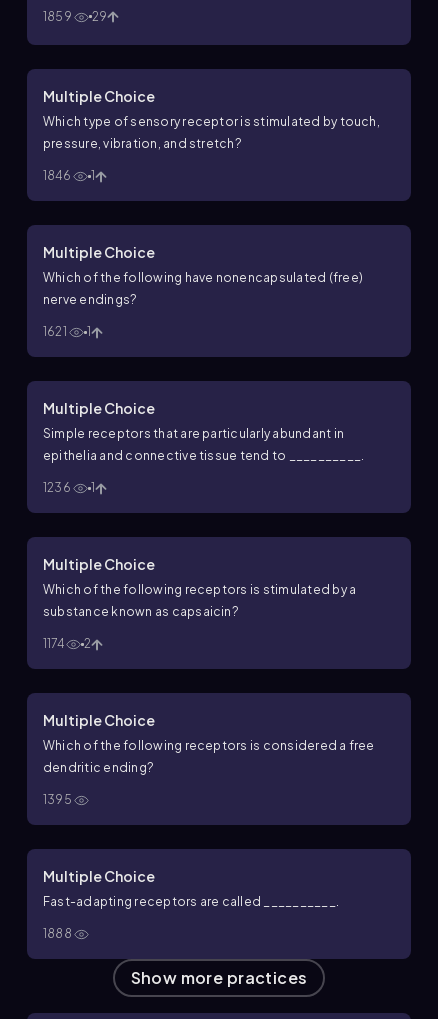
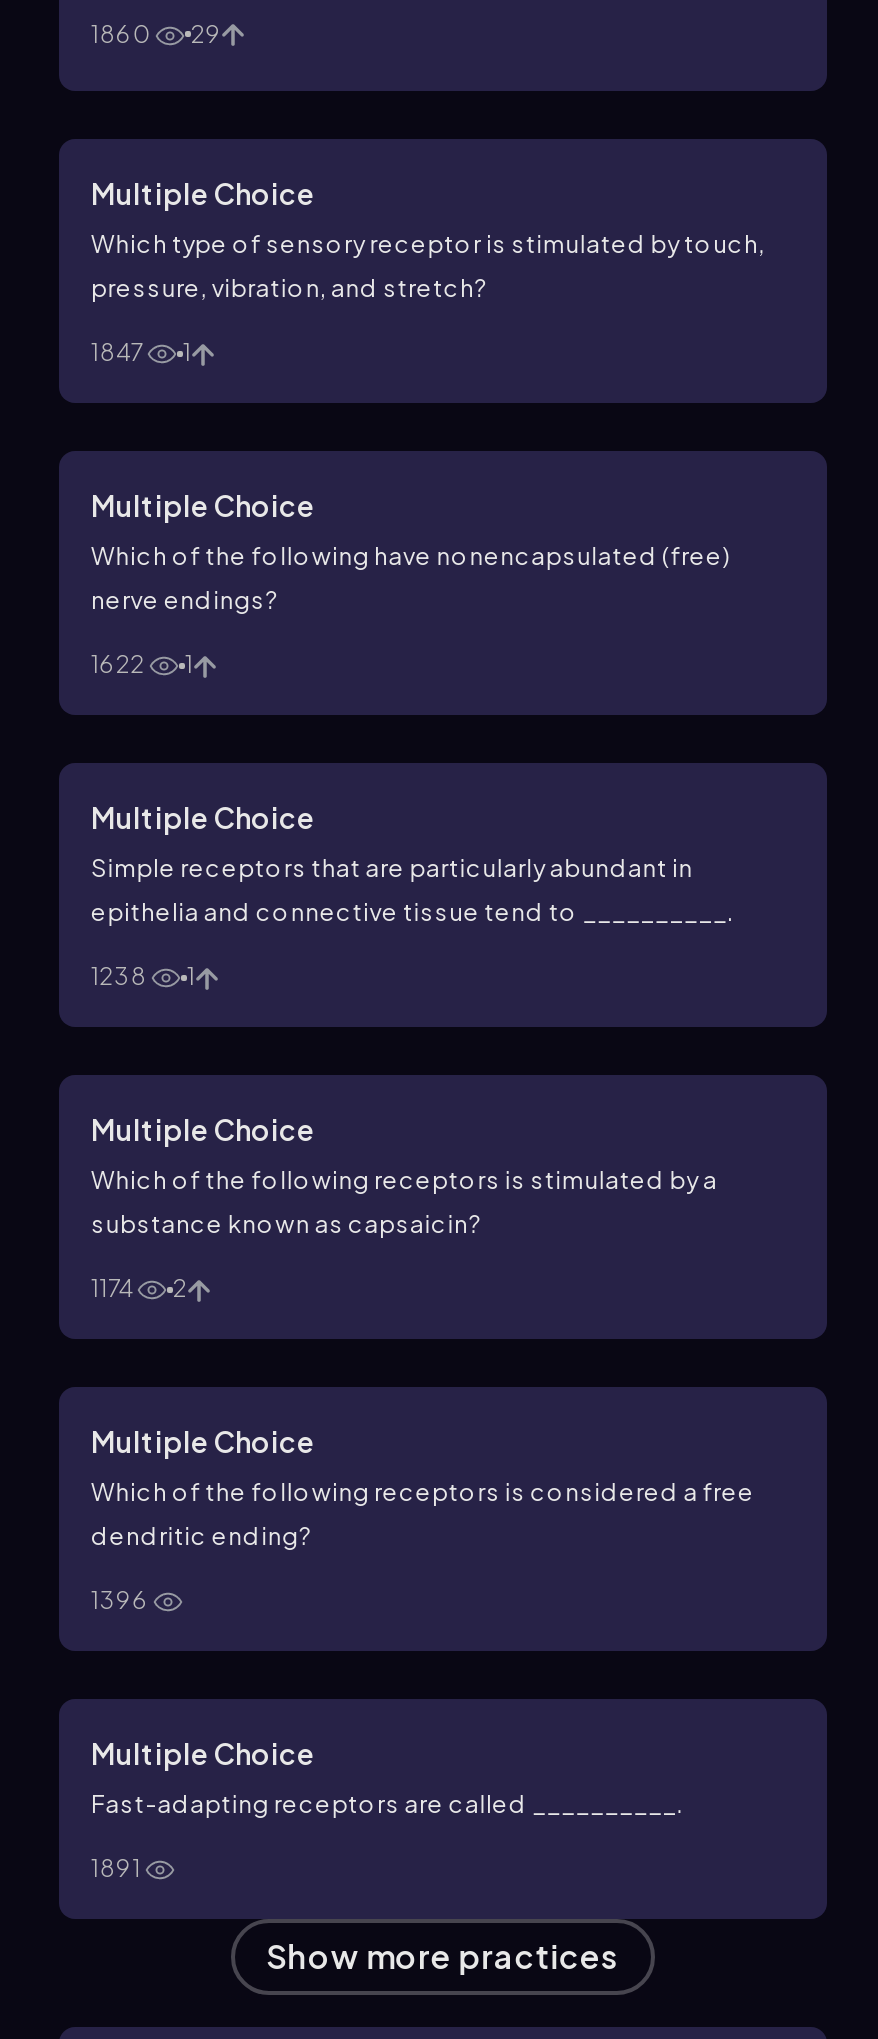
[43,9,107,24] 1859 29 -> [91,18,222,48] 1860 29
[43,168,71,183] 1846 -> [91,337,143,367] 1847
[43,324,67,339] 1621 -> [91,649,145,679] 1622
[43,480,71,495] 1236 -> [91,961,147,991] 1238
[43,792,72,807] 1395 -> [91,1585,149,1615] 1396
[43,926,72,941] 1888 -> [91,1853,141,1883] 1891

